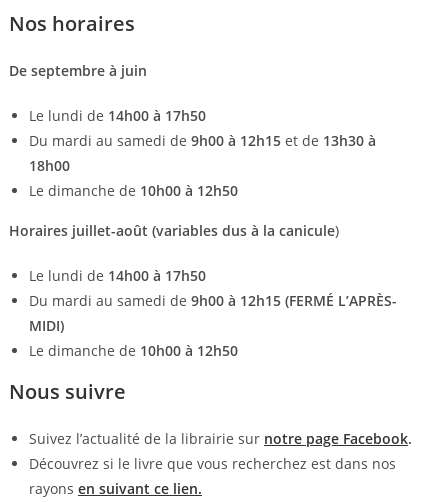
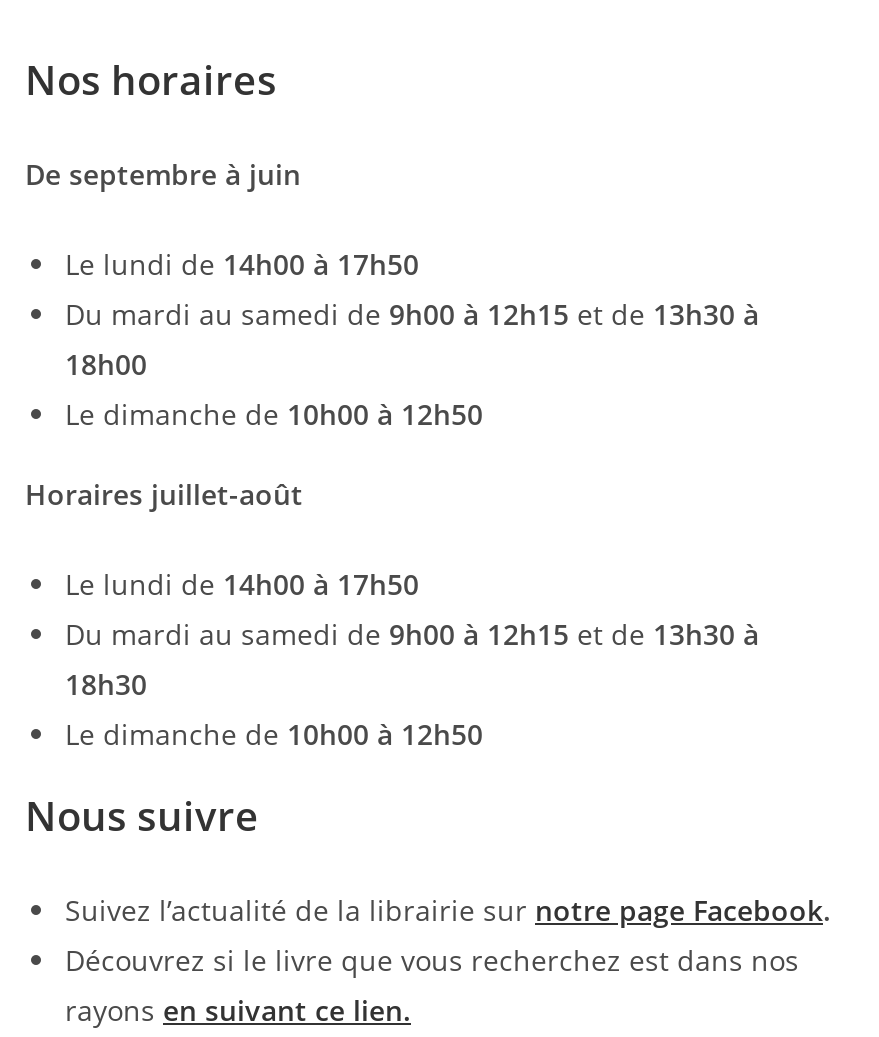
[9,221,339,240] Horaires juillet-août (variables dus à la canicule) -> [25,475,303,513] Horaires juillet-août
[29,291,397,335] Du mardi au samedi de 9h00 à 12h15 (FERMÉ L’APRÈS- | MIDI) -> [65,615,759,703] Du mardi au samedi de 9h00 à 12h15 et de 13h30 à | 18h30

